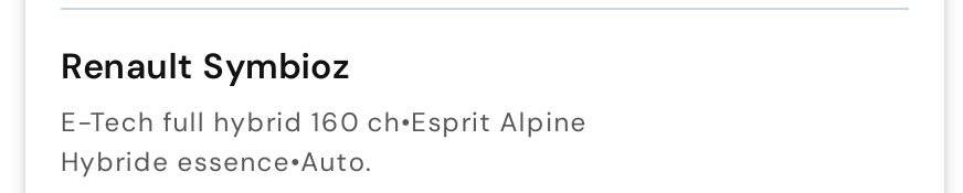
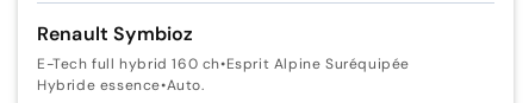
[61,104,587,140] E-Tech full hybrid 160 ch•Esprit Alpine -> [37,54,410,73] E-Tech full hybrid 160 ch•Esprit Alpine Suréquipée

